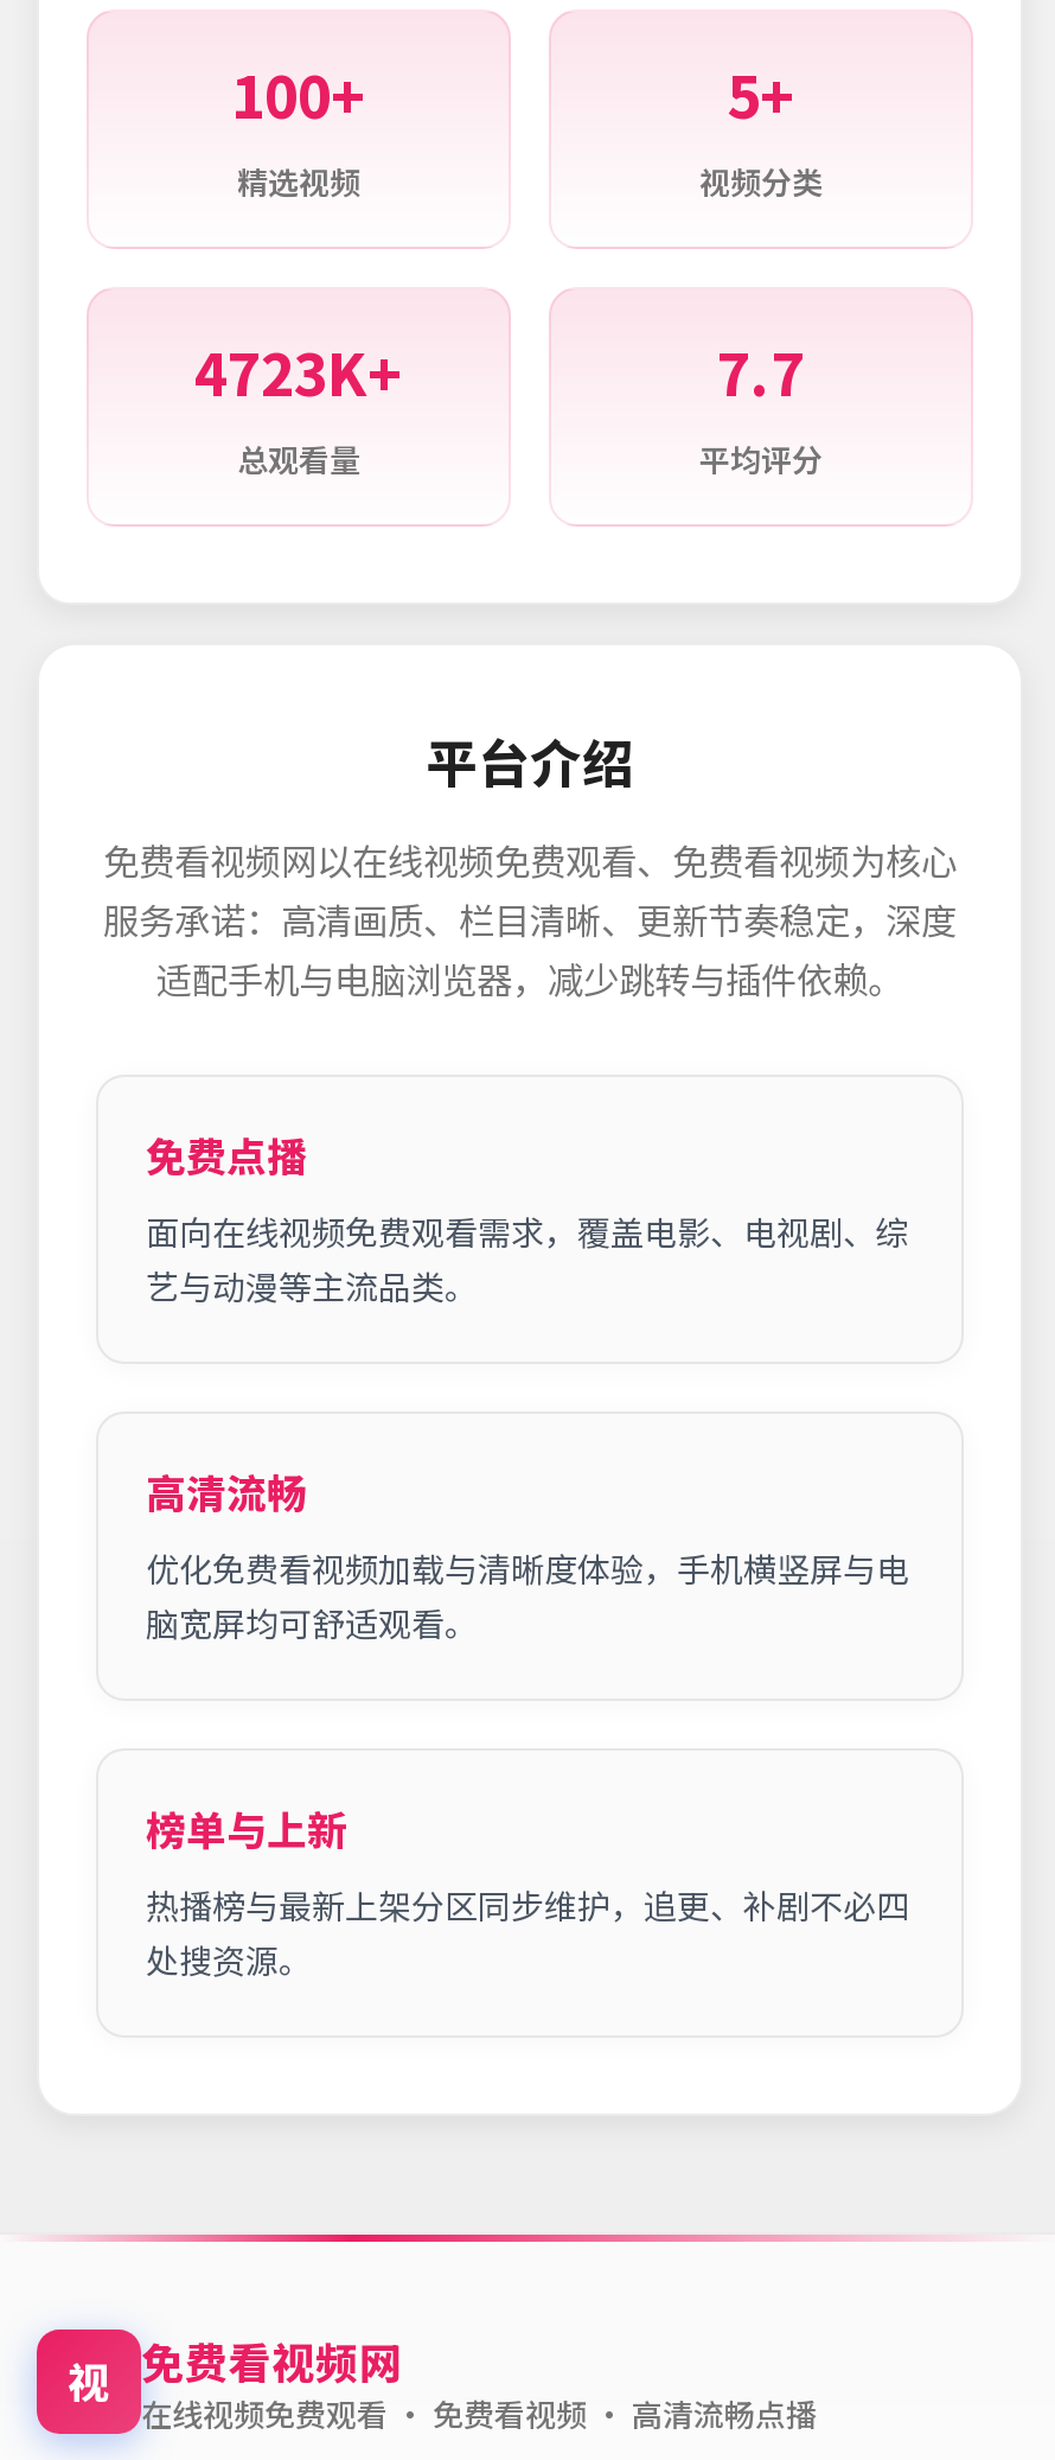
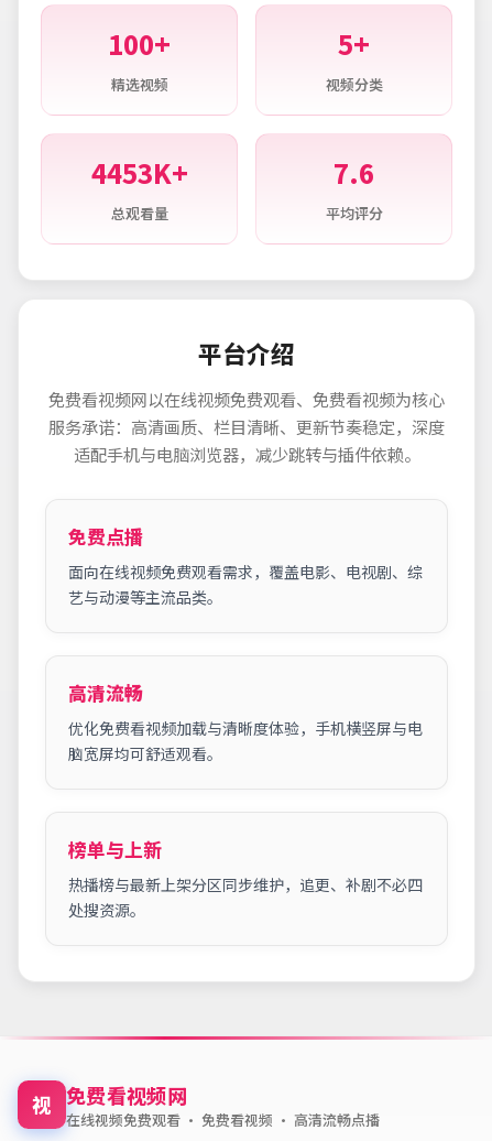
[194,331,403,414] 4723K+ -> [91,153,188,192] 4453K+
[717,331,805,414] 7.7 -> [334,153,374,192] 7.6

